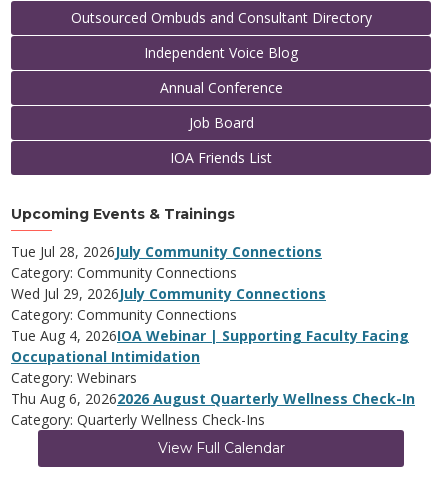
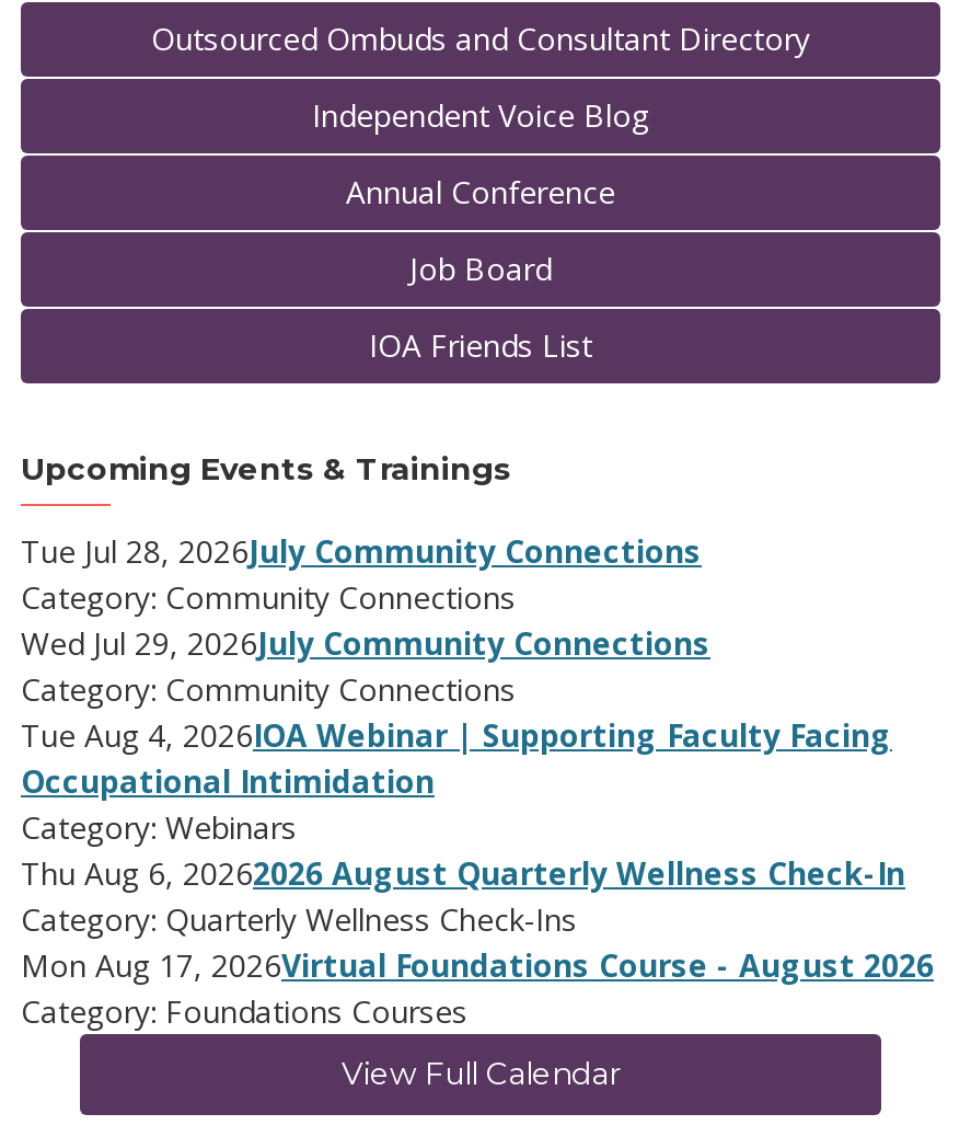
none -> [21,945,934,1033] Mon Aug 17, 2026Virtual Foundations Course - August 2026 | Category: Foundations Courses

